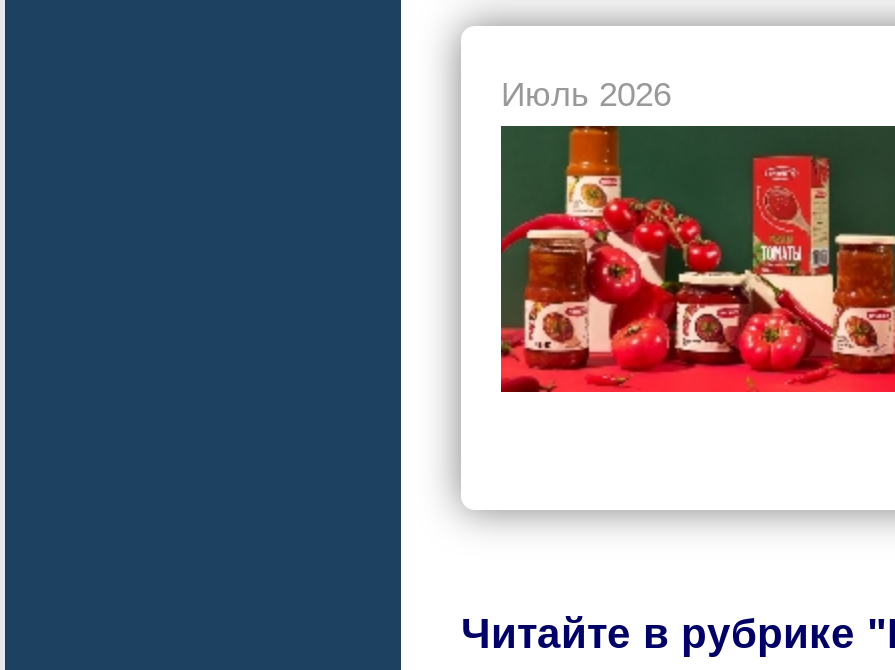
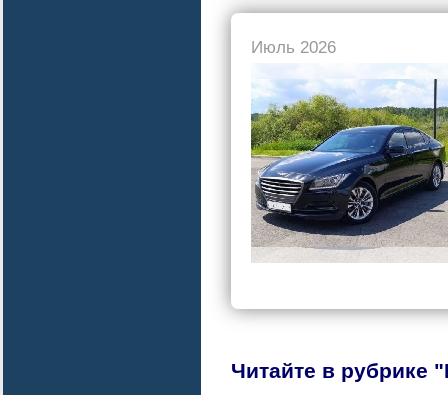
[499,124,889,414] [image] -> [250,78,445,253] [image]

